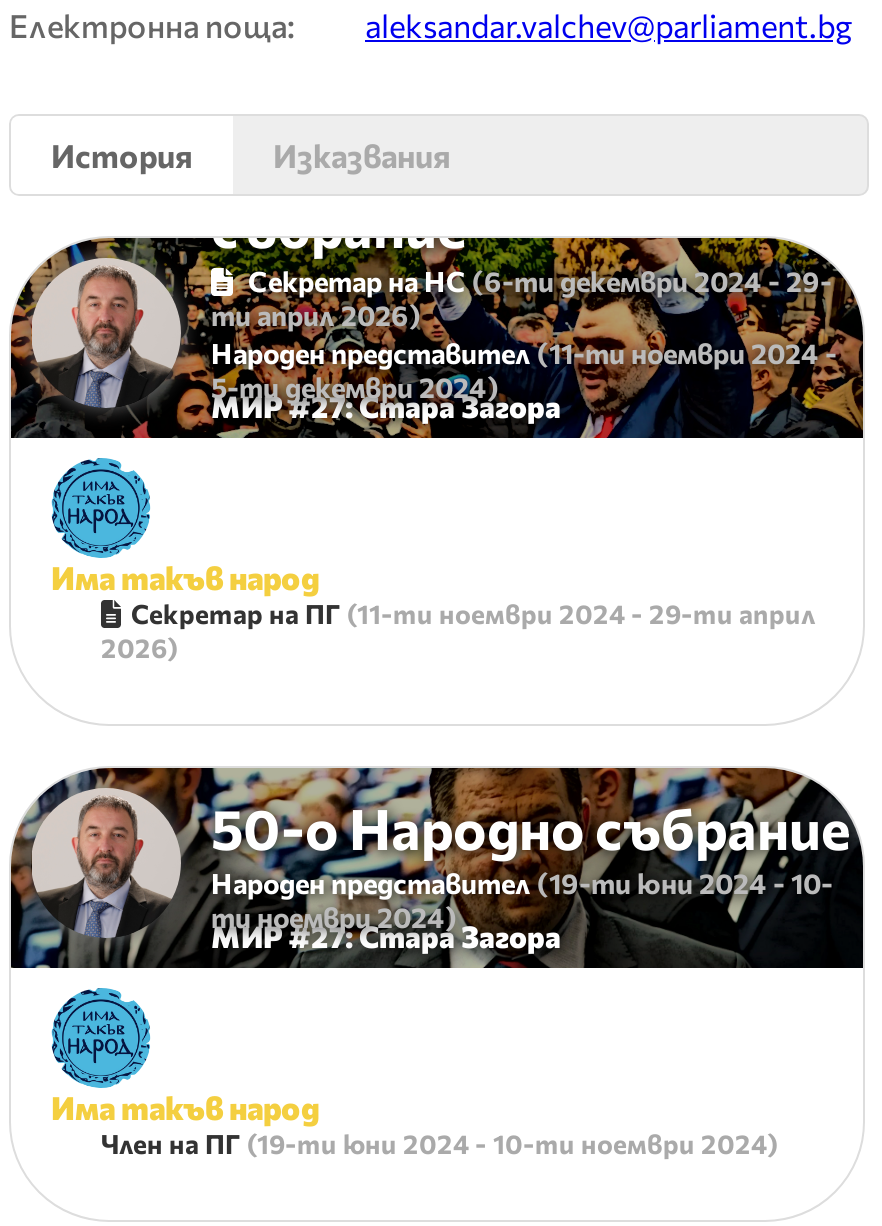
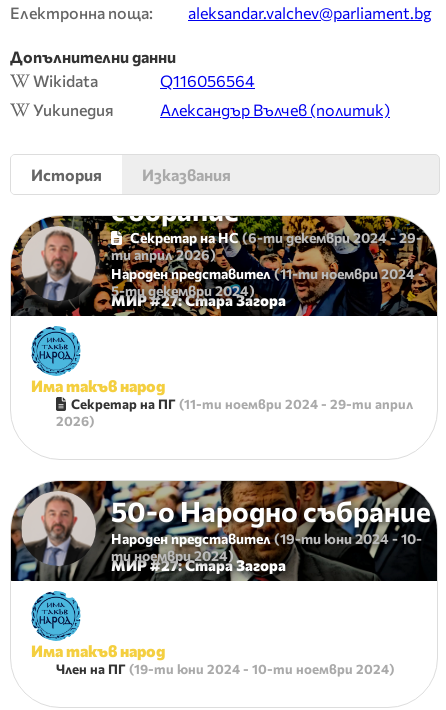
none -> [10,47,390,119] Допълнителни данни | Wikidata | Q116056564 | Уикипедия | Александър Вълчев (политик)

